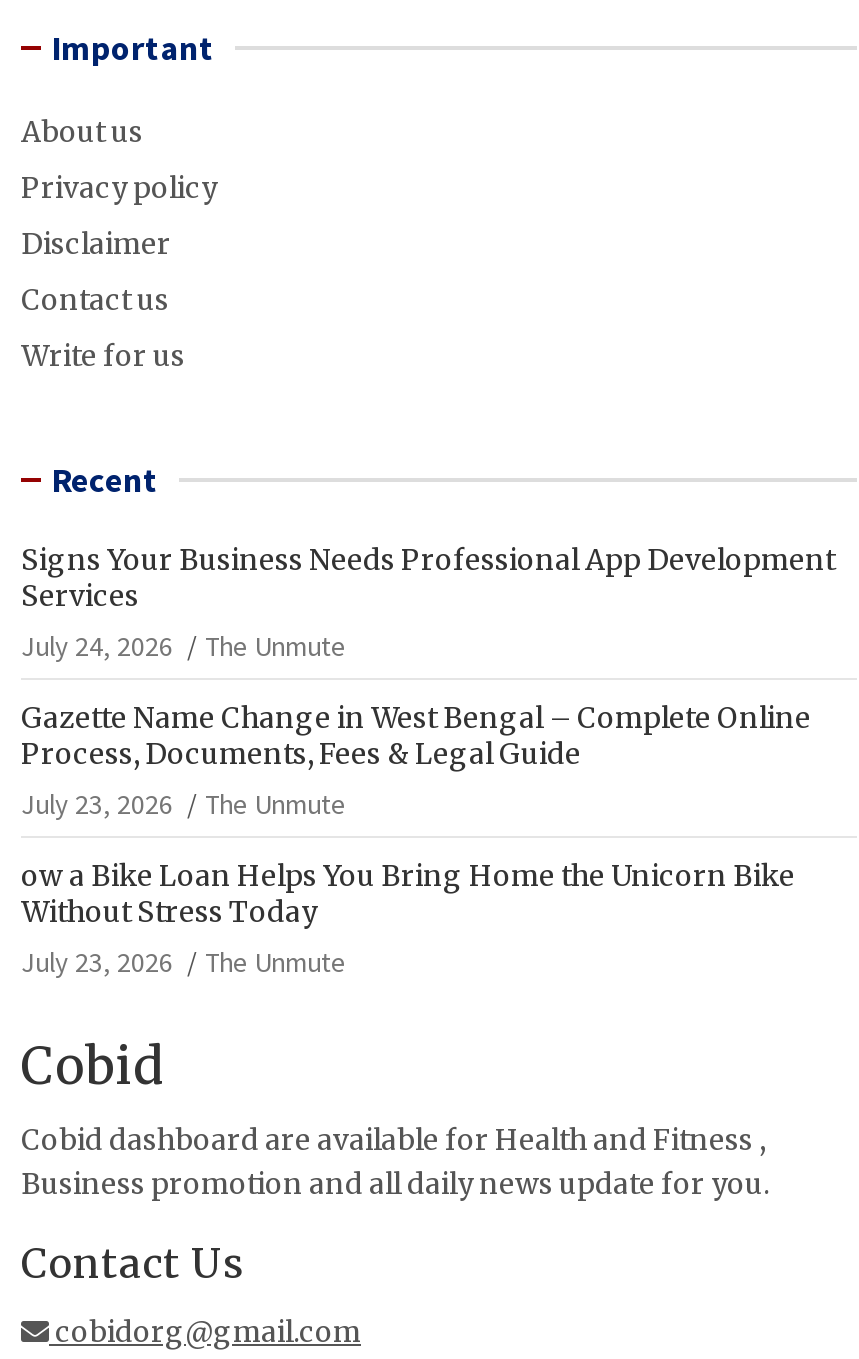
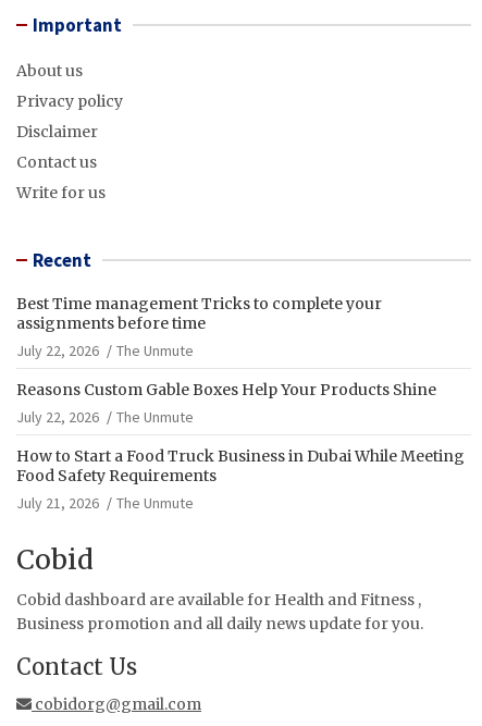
[21,541,835,663] Signs Your Business Needs Professional App Development | Services | July 24, 2026 -> [16,294,382,360] Best Time management Tricks to complete your | assignments before time | July 22, 2026
[21,699,811,821] Gazette Name Change in West Bengal – Complete Online | Process, Documents, Fees & Legal Guide | July 23, 2026 -> [16,380,436,426] Reasons Custom Gable Boxes Help Your Products Shine | July 22, 2026
[21,857,795,979] ow a Bike Loan Helps You Bring Home the Unicorn Bike | Without Stress Today | July 23, 2026 -> [16,446,465,512] How to Start a Food Truck Business in Dubai While Meeting | Food Safety Requirements | July 21, 2026

